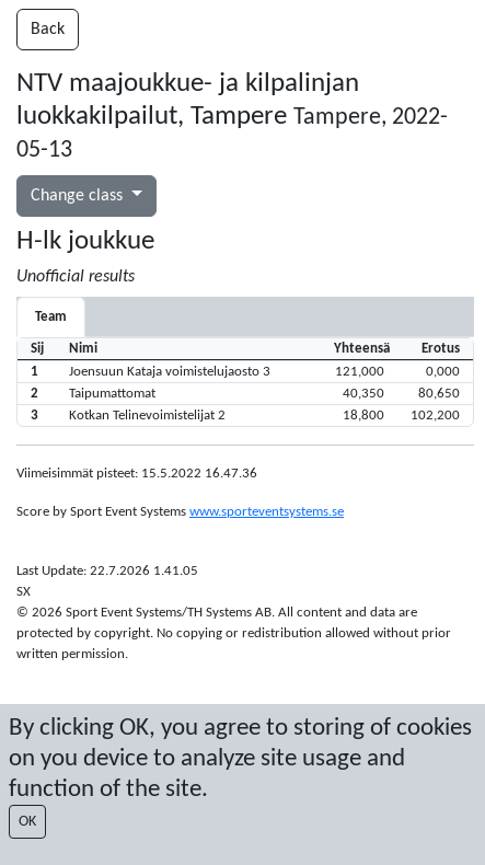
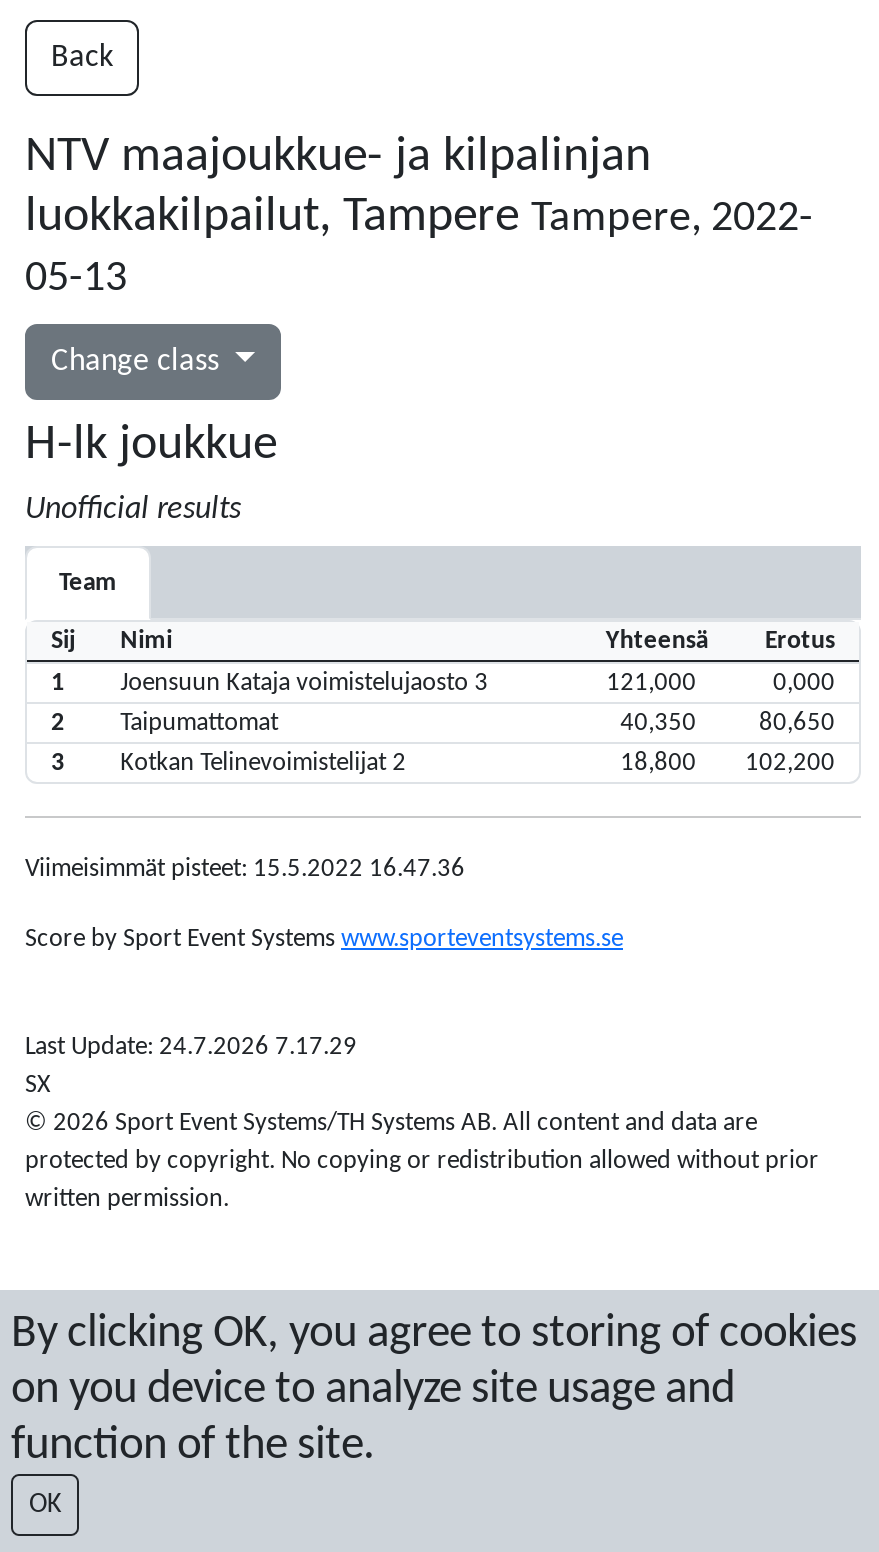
[16,564,198,578] Last Update: 22.7.2026 1.41.05 -> [25,1034,357,1060] Last Update: 24.7.2026 7.17.29

